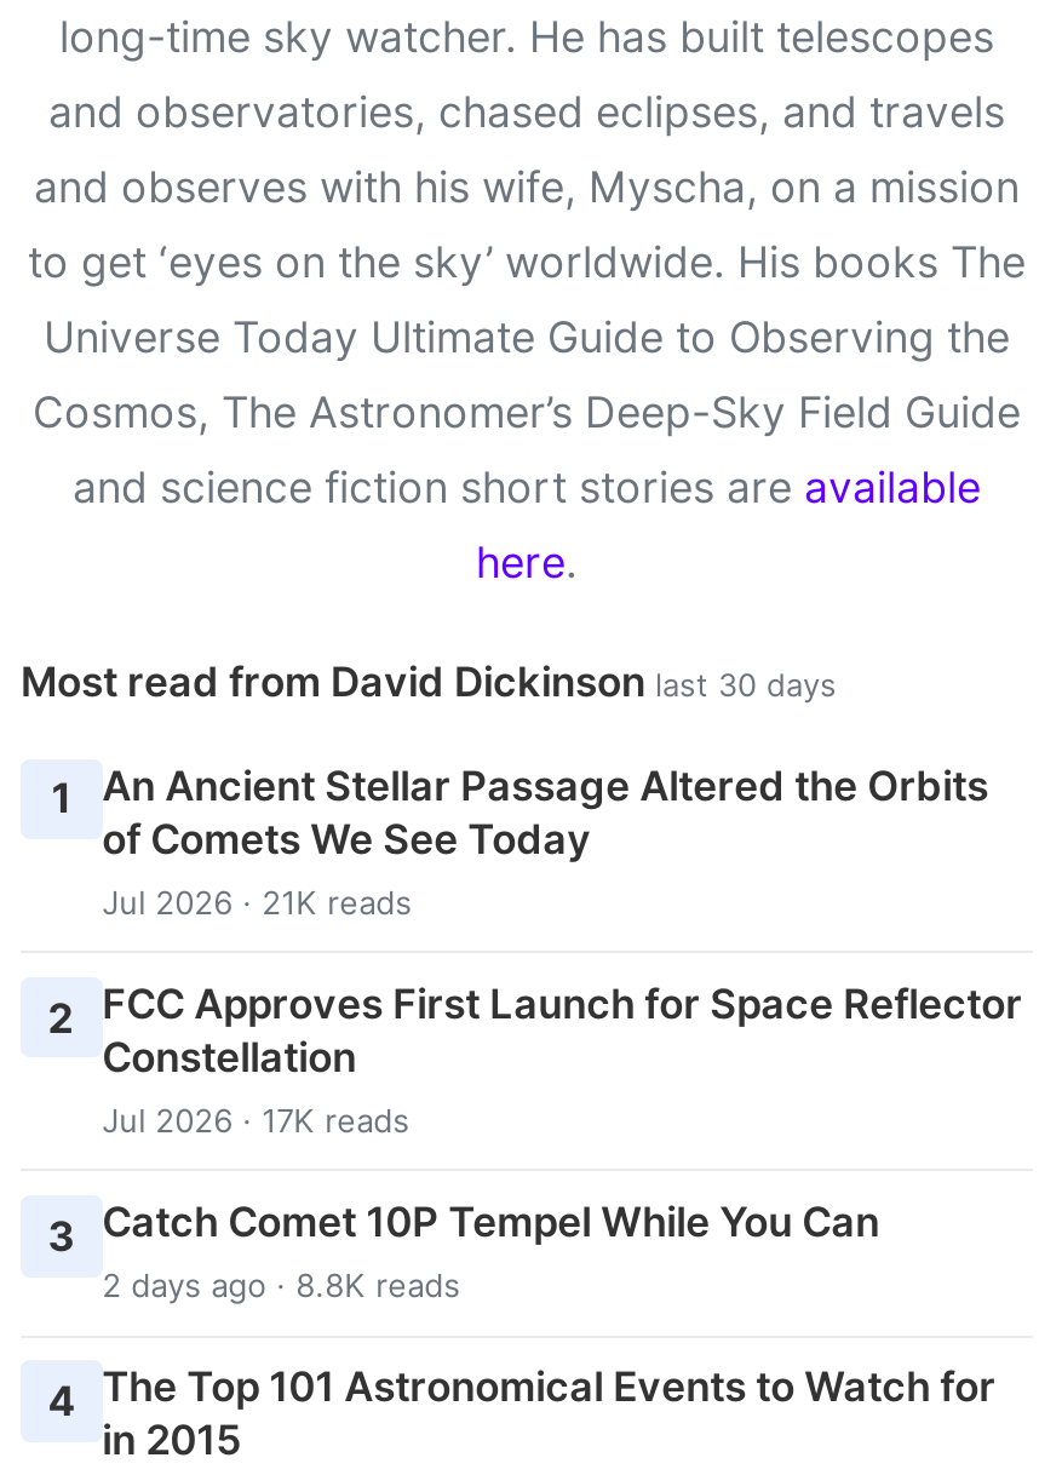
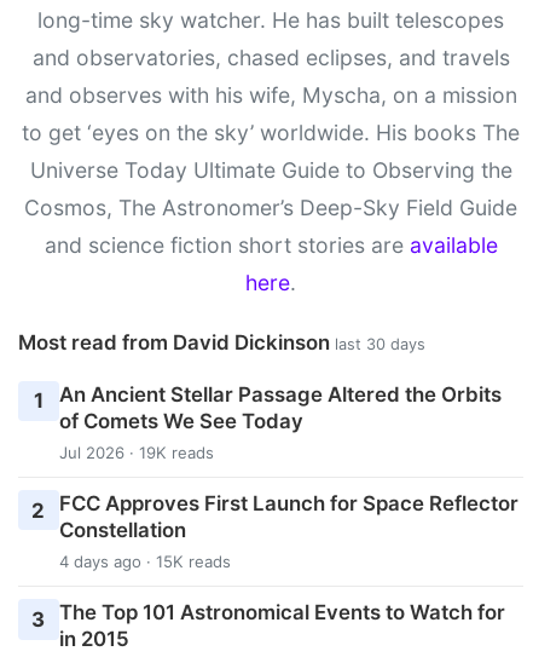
[102,882,412,921] Jul 2026 · 21K reads -> [59,442,213,462] Jul 2026 · 19K reads
[48,1101,996,1425] Jul 2026 · 17K reads | 3 Catch Comet 10P Tempel While You Can | 2 days ago · 8.8K reads | 4 The Top 101 Astronomical Events to Watch for -> [32,552,505,631] 4 days ago · 15K reads | 3 The Top 101 Astronomical Events to Watch for

